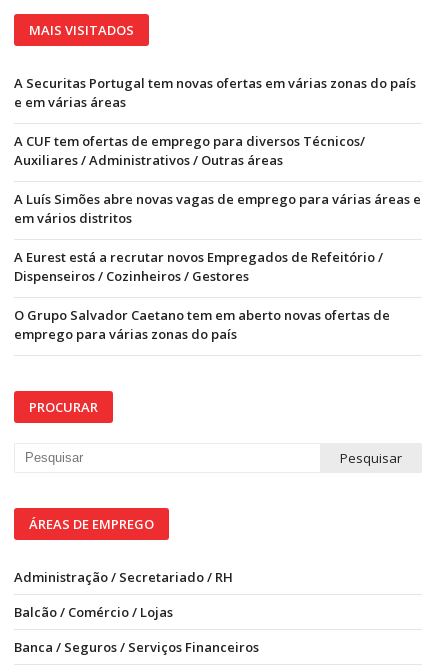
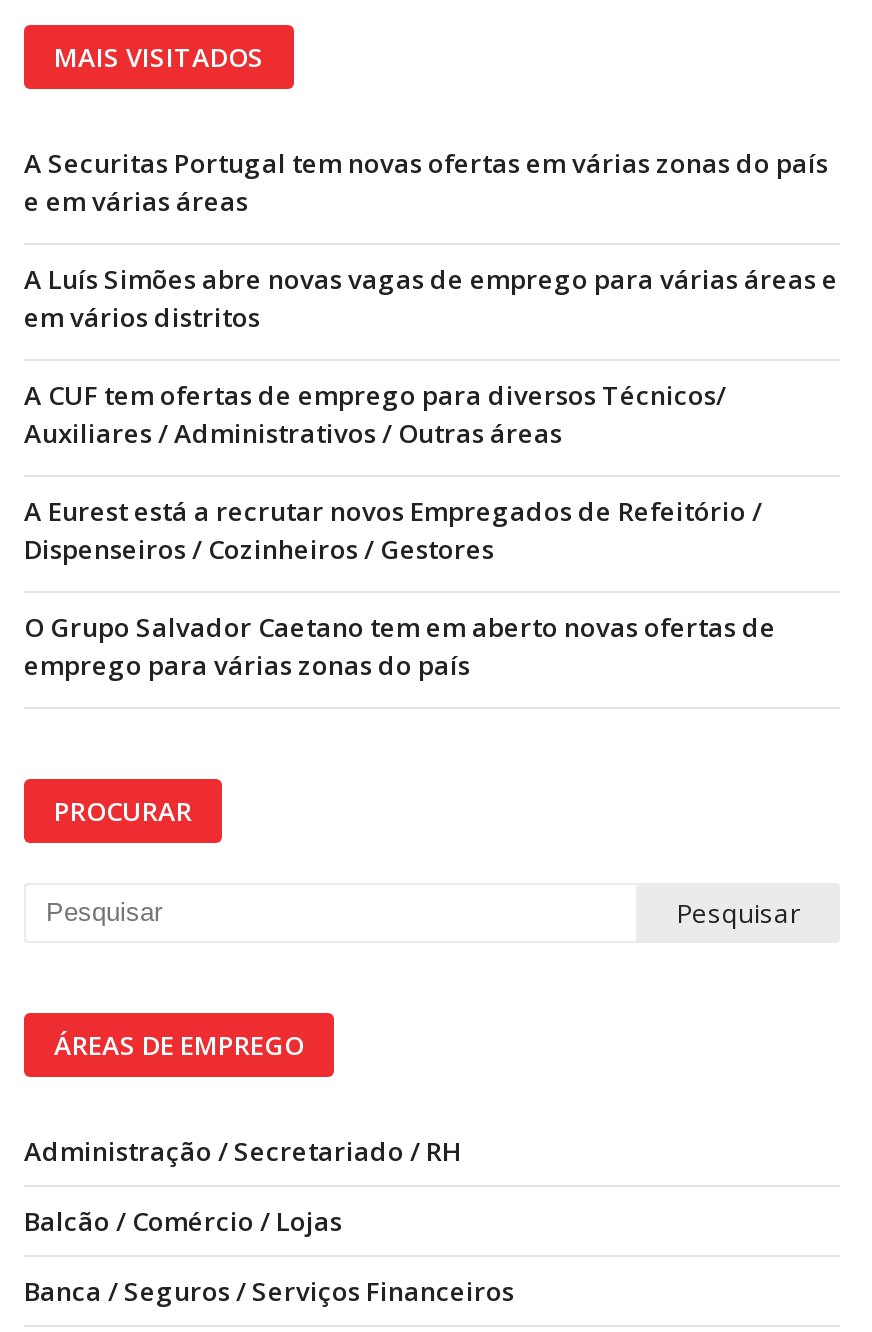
moved [14,132,365,169] -> [24,377,726,451]: A CUF tem ofertas de emprego para diversos Técnicos/ | Auxiliares / Administrativos / Outras áreas
moved [14,190,421,227] -> [24,261,838,335]: A Luís Simões abre novas vagas de emprego para várias áreas e | em vários distritos

